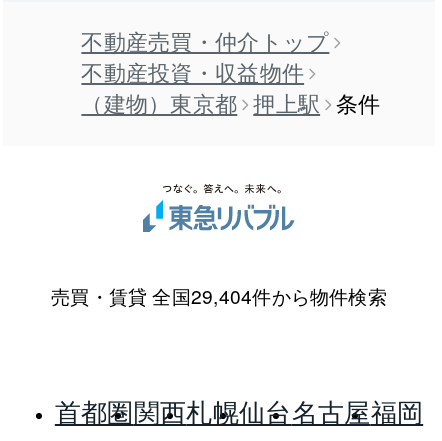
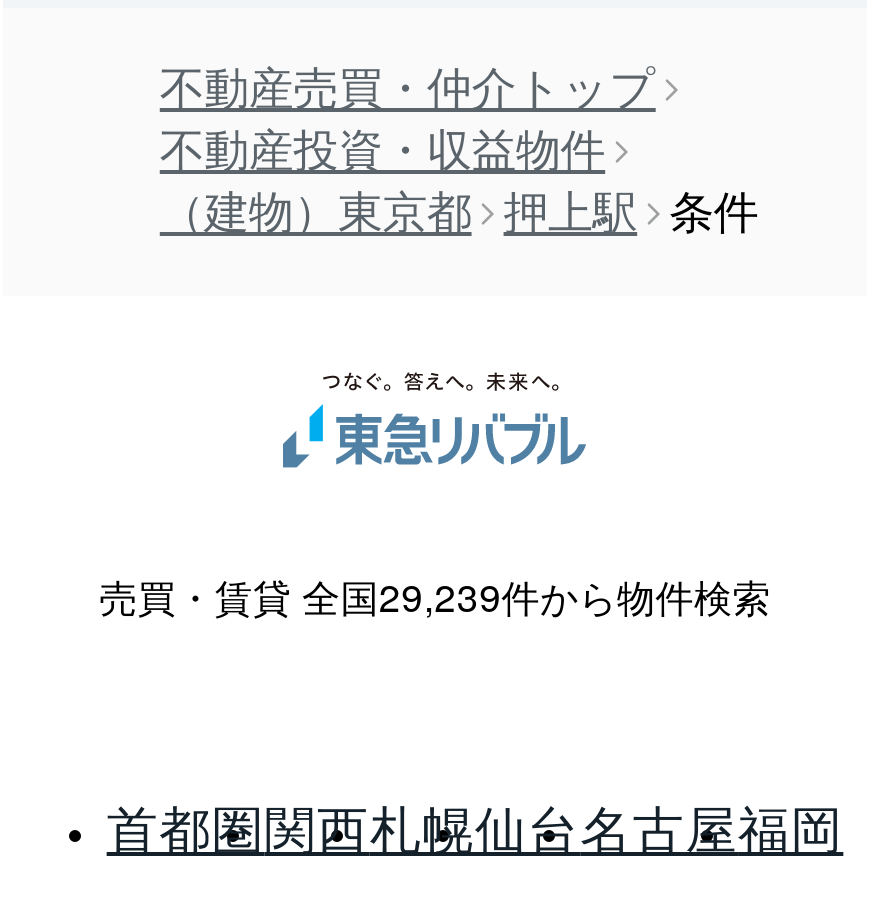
[51,282,387,309] 売買・賃貸 全国29,404件から物件検索 -> [99,568,771,622] 売買・賃貸 全国29,239件から物件検索

